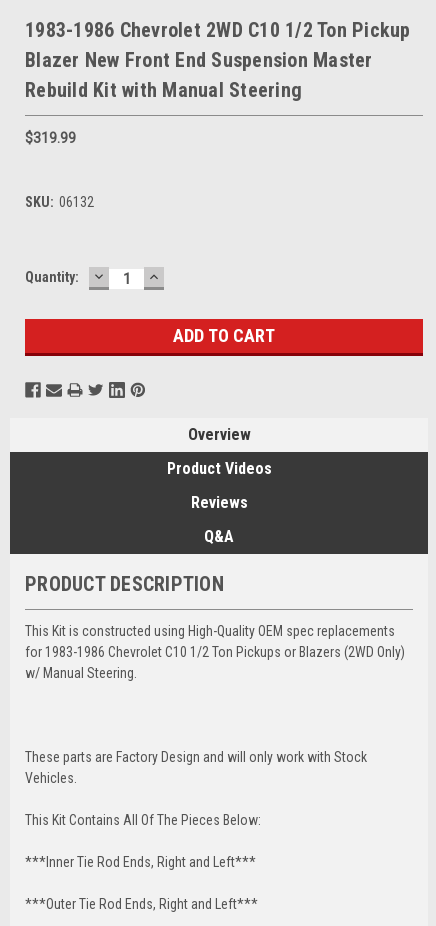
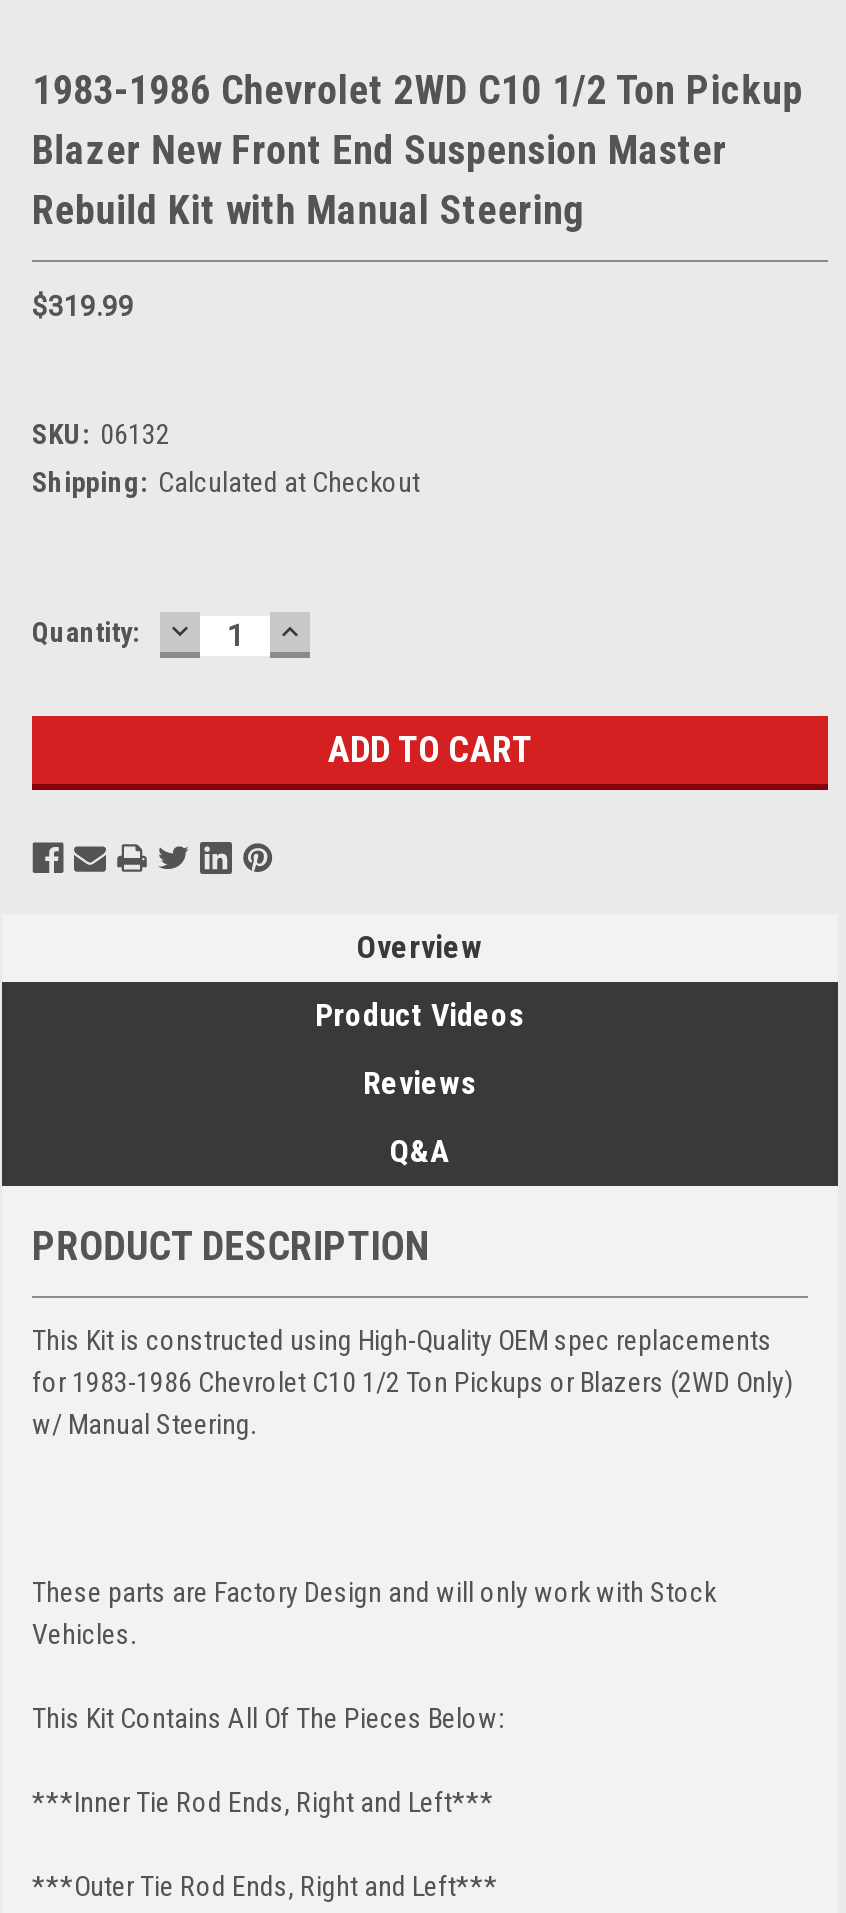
none -> [32,466,420,498] Shipping: Calculated at Checkout

